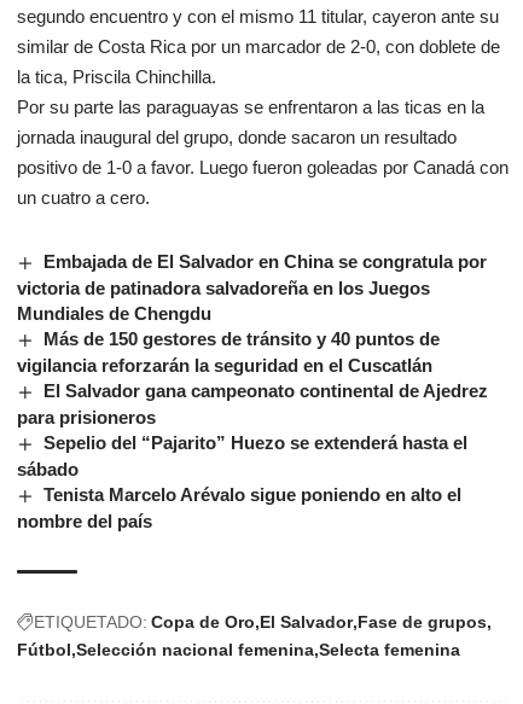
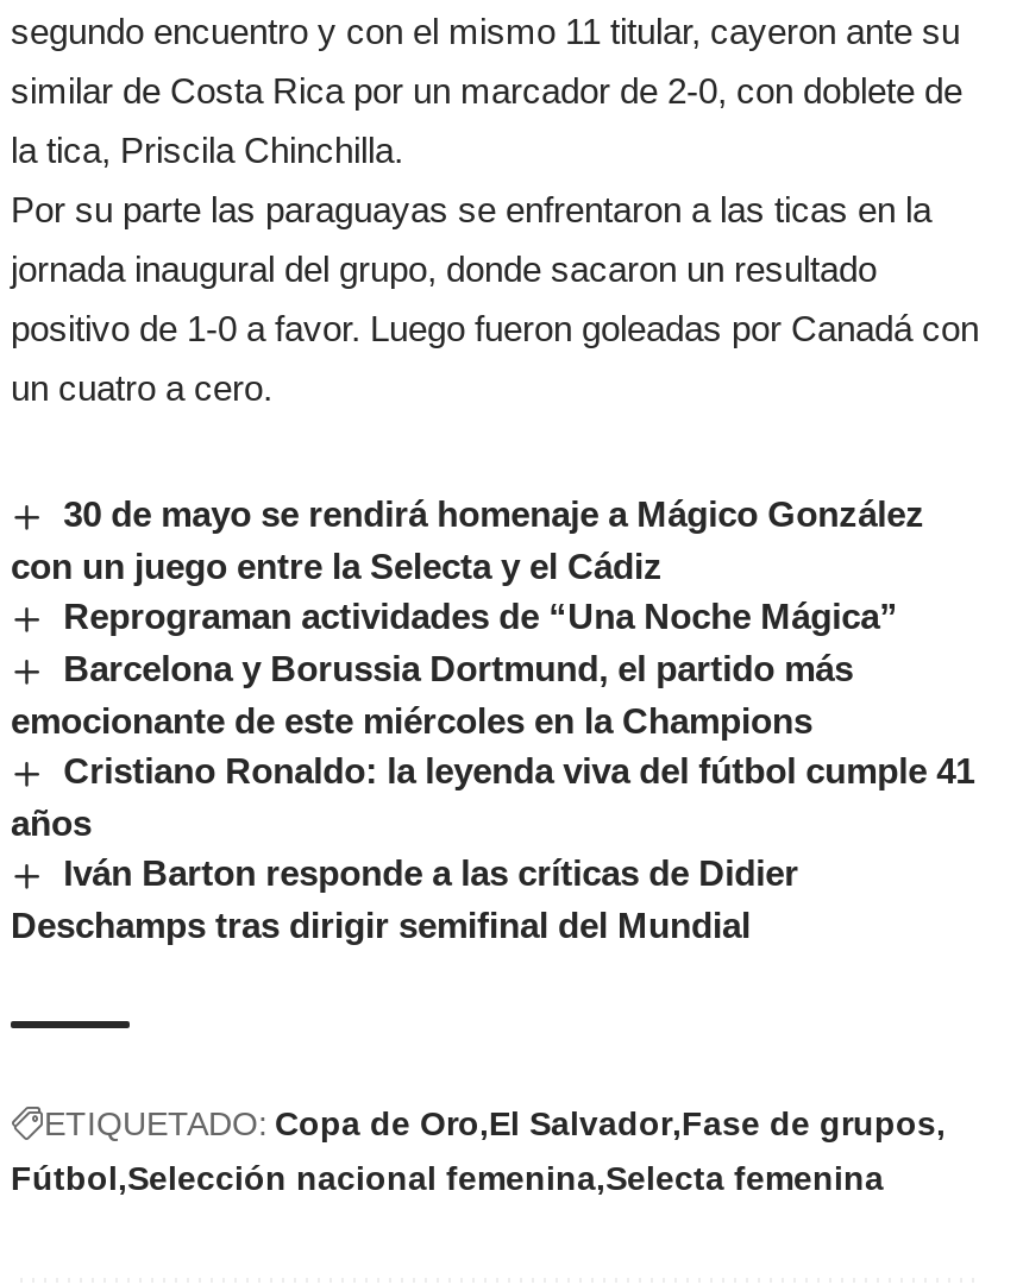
[17,251,488,532] Embajada de El Salvador en China se congratula por | victoria de patinadora salvadoreña en los Juegos | Mundiales de Chengdu | Más de 150 gestores de tránsito y 40 puntos de | vigilancia reforzarán la seguridad en el Cuscatlán | El Salvador gana campeonato continental de Ajedrez | para prisioneros | Sepelio del “Pajarito” Huezo se extenderá hasta el | sábado | Tenista Marcelo Arévalo sigue poniendo en alto el | nombre del país -> [11,493,974,946] 30 de mayo se rendirá homenaje a Mágico González | con un juego entre la Selecta y el Cádiz | Reprograman actividades de “Una Noche Mágica” | Barcelona y Borussia Dortmund, el partido más | emocionante de este miércoles en la Champions | Cristiano Ronaldo: la leyenda viva del fútbol cumple 41 | años | Iván Barton responde a las críticas de Didier | Deschamps tras dirigir semifinal del Mundial

